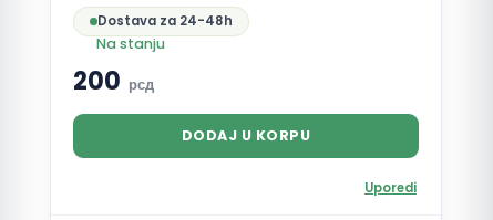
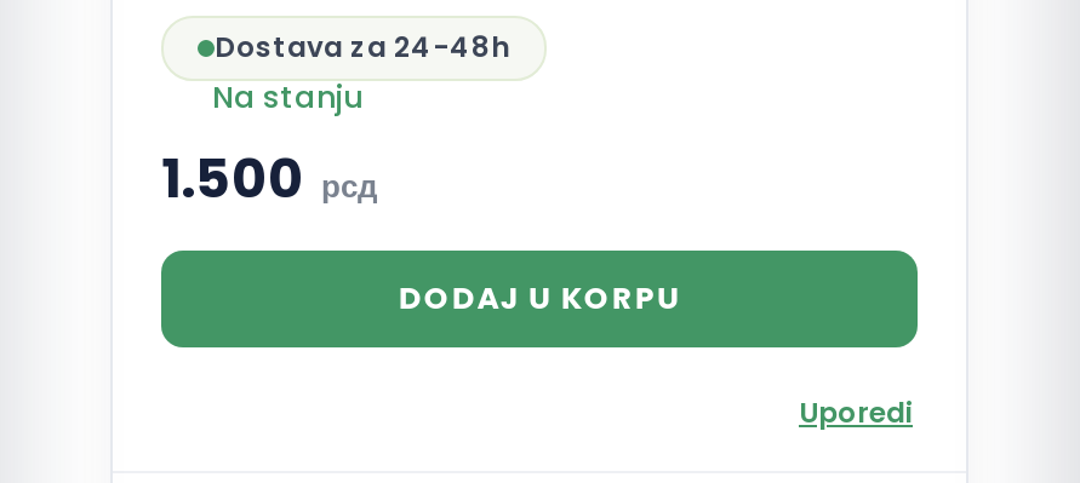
[73,64,154,98] 200 рсд -> [161,141,377,216] 1.500 рсд

